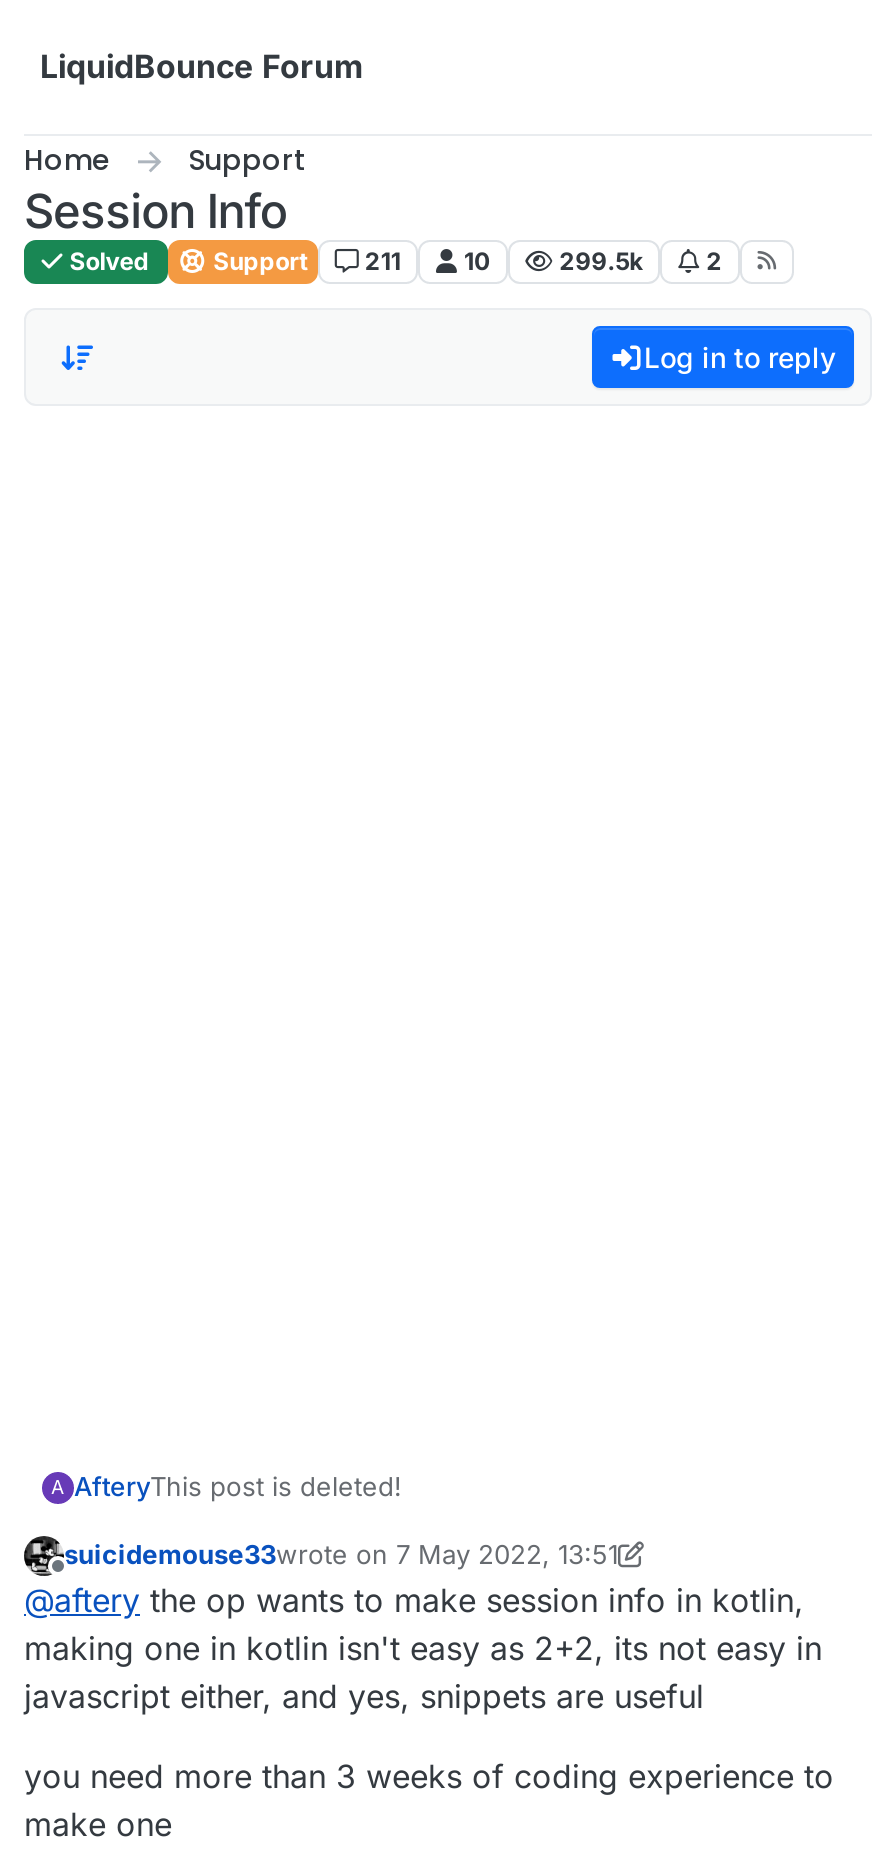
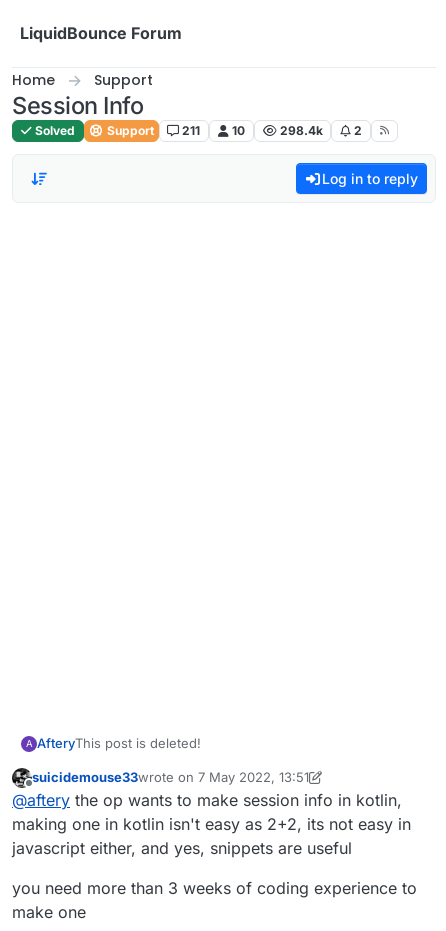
[559,246,643,276] 299.5k -> [280,123,323,138] 298.4k

